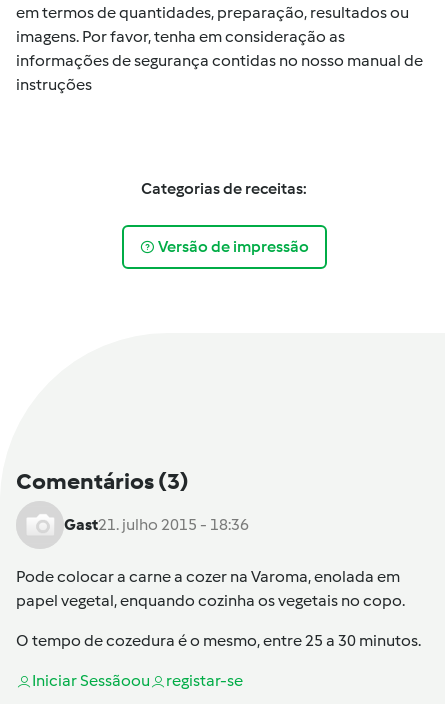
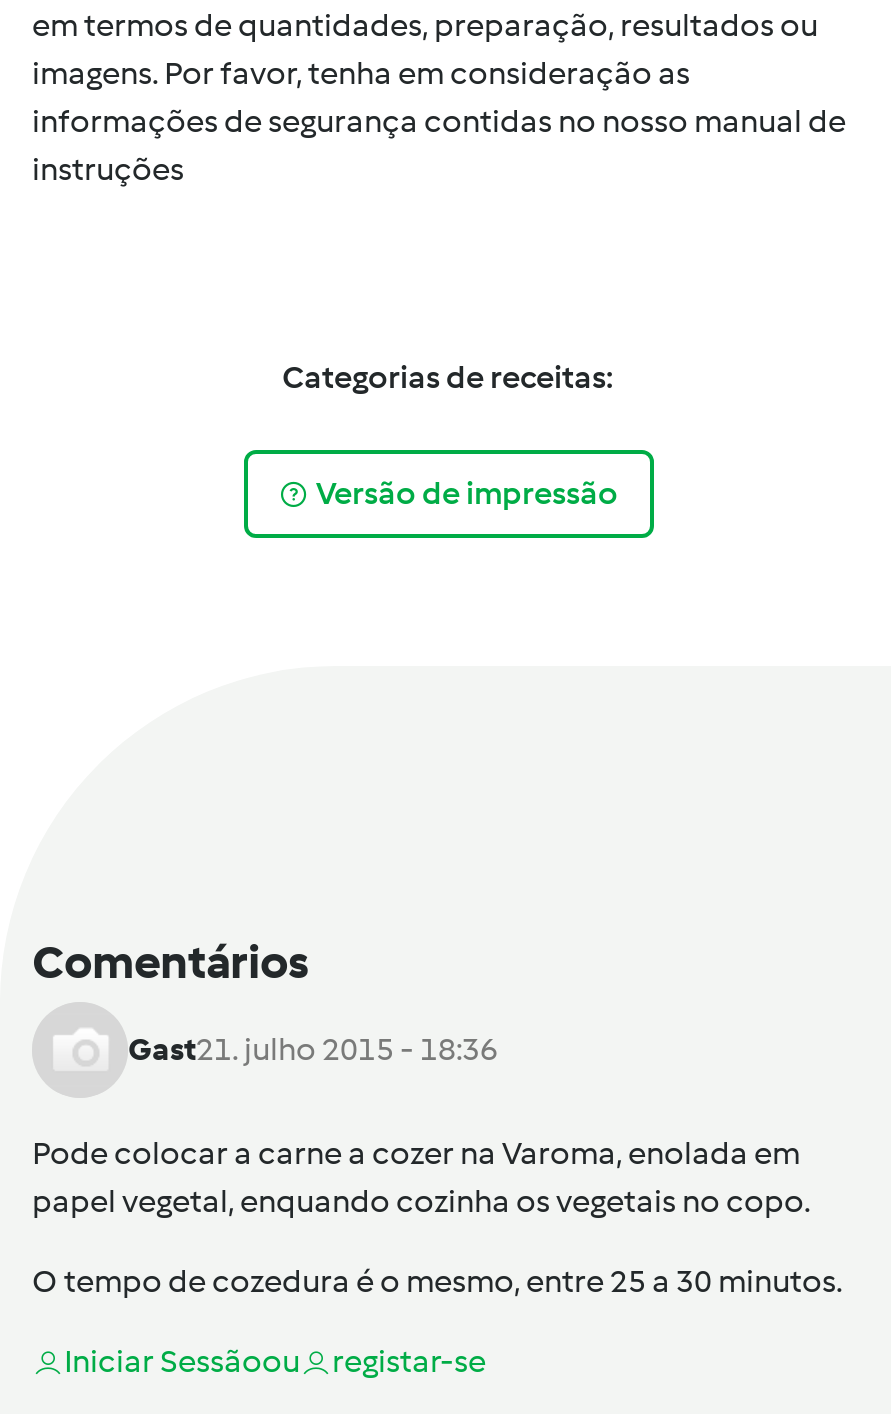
[16,467,189,495] Comentários (3) -> [32,934,308,990] Comentários

